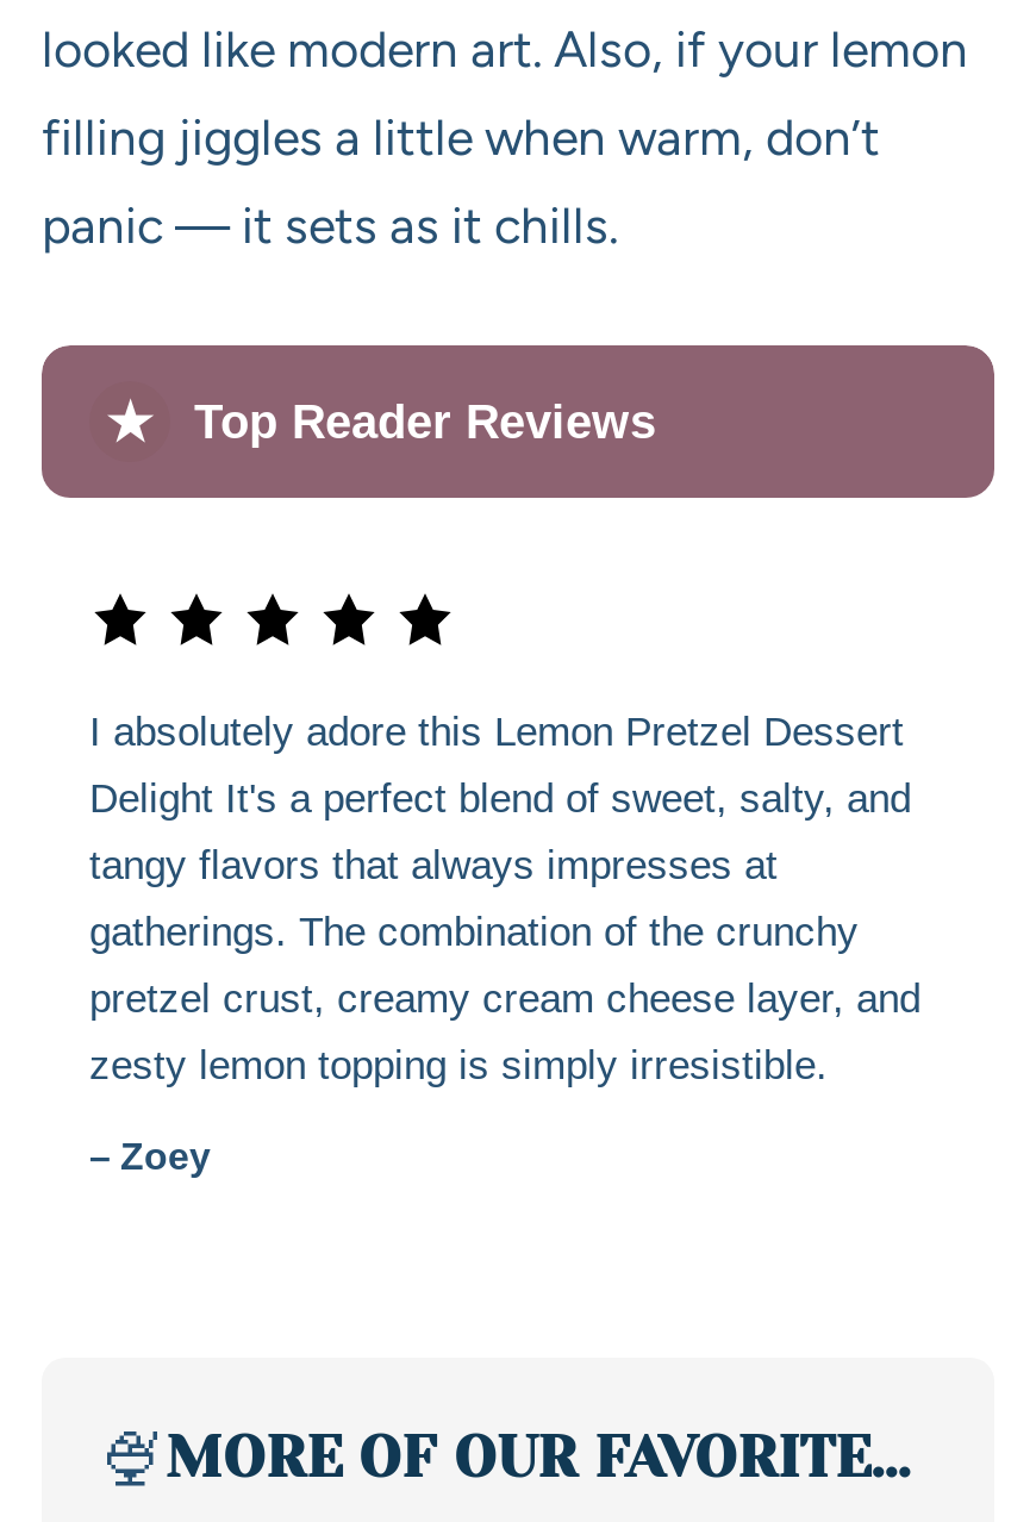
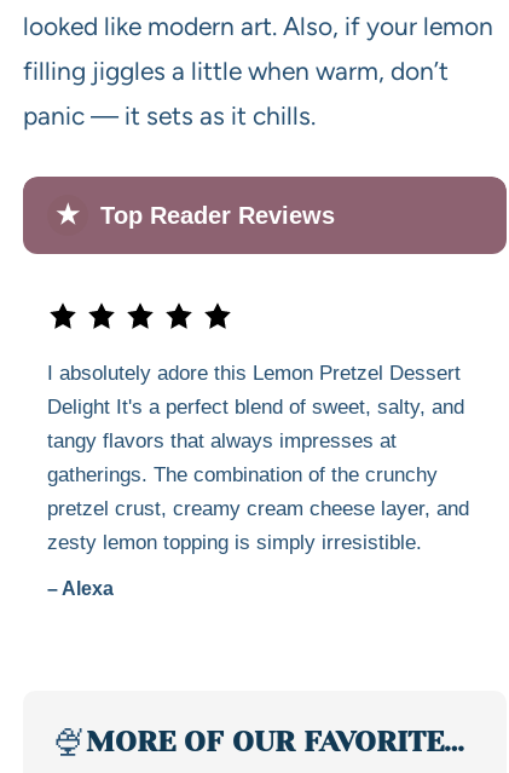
[89,1137,211,1177] – Zoey -> [47,578,114,598] – Alexa

